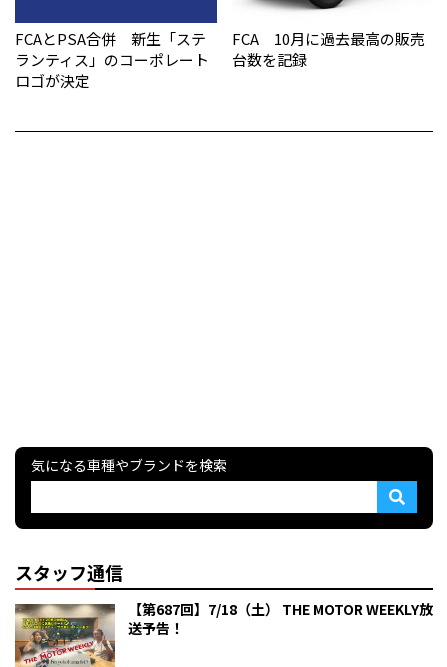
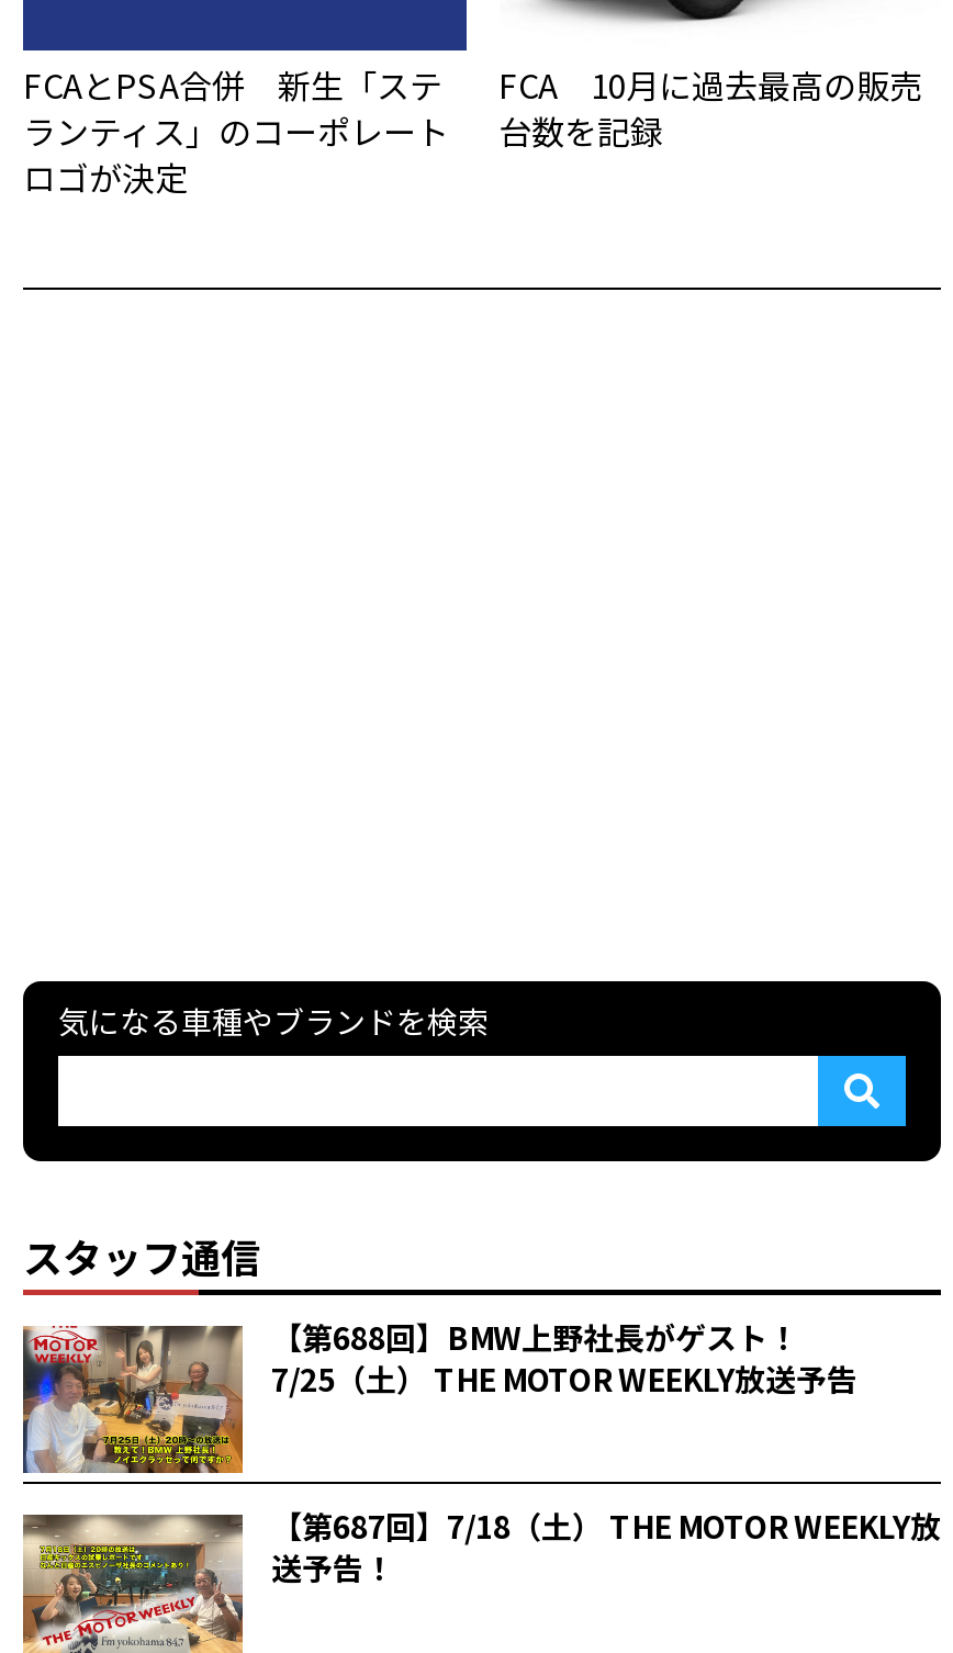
none -> [21,1315,857,1486] [image] | 【第688回】BMW上野社長がゲスト！ | 7/25（土） THE MOTOR WEEKLY放送予告

